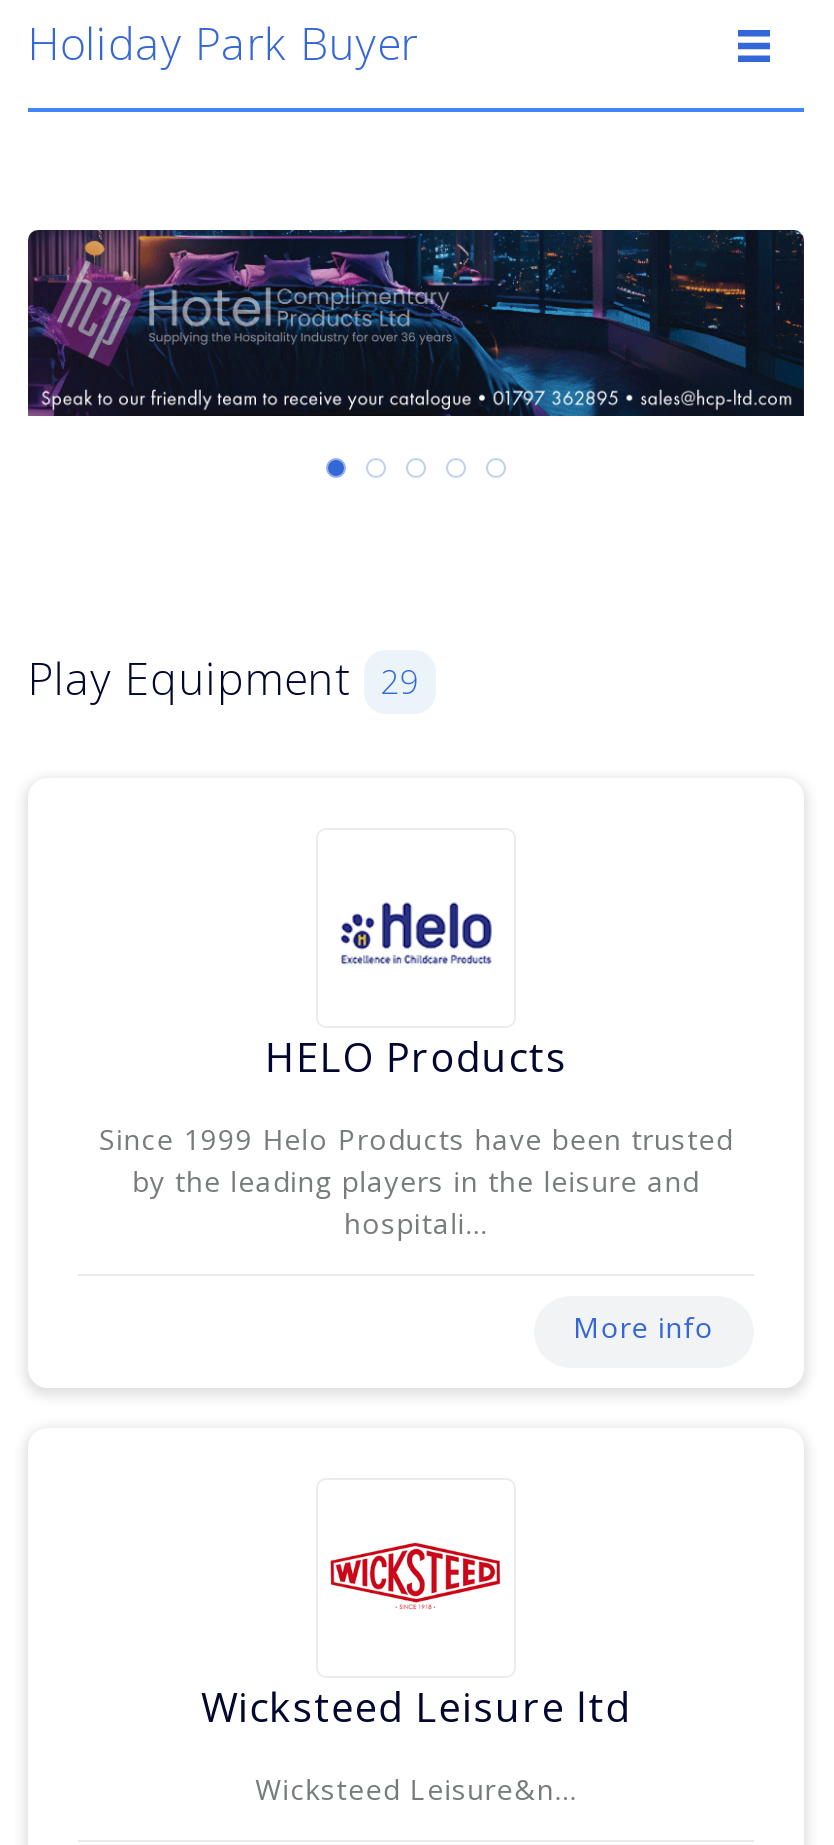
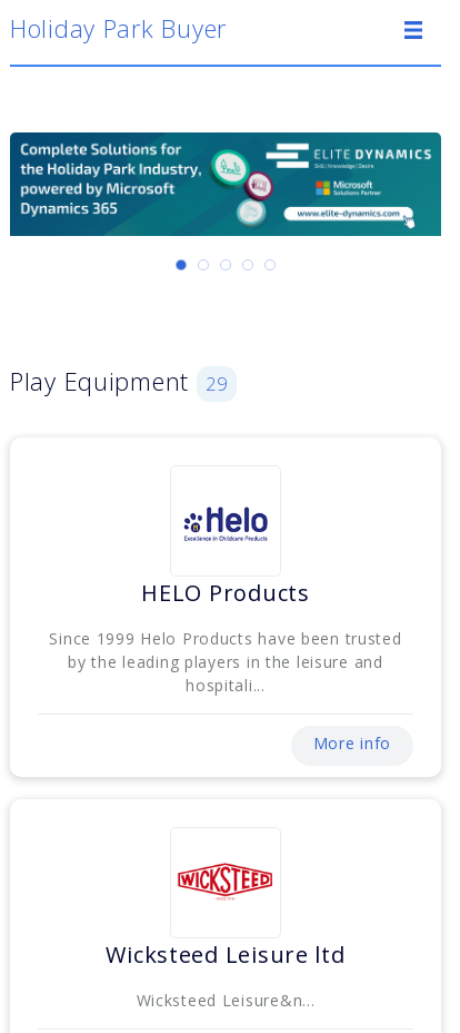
[28,228,806,418] [image] -> [10,131,442,237] [image]

